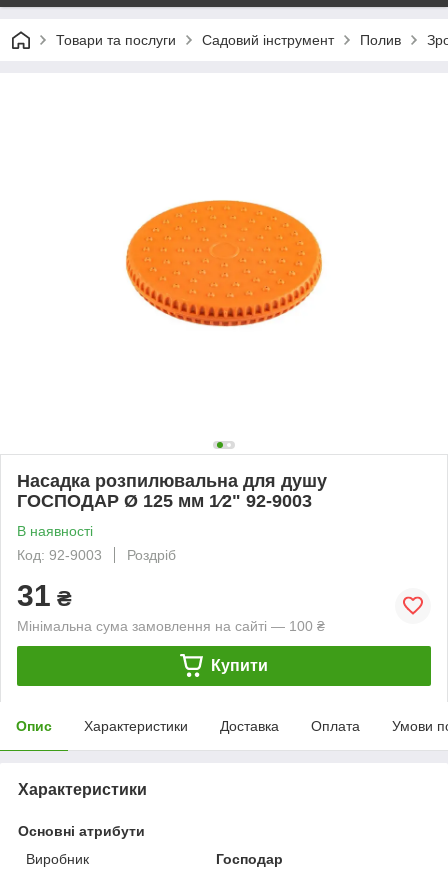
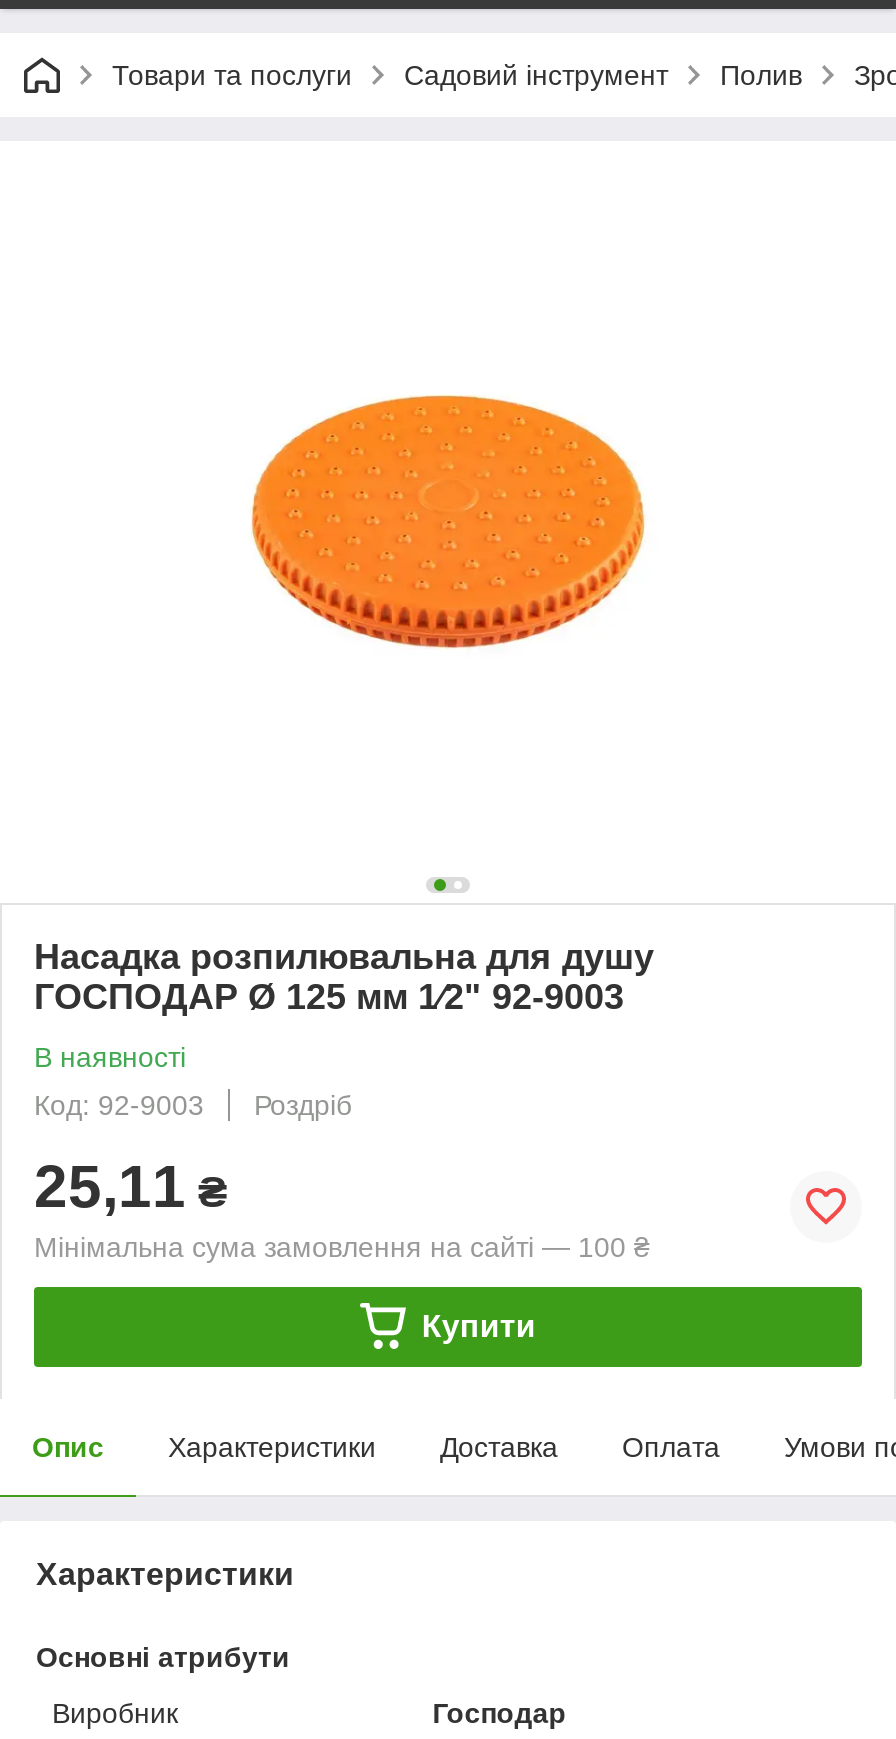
[17,579,72,612] 31 ₴ -> [34,1153,228,1219] 25,11 ₴

